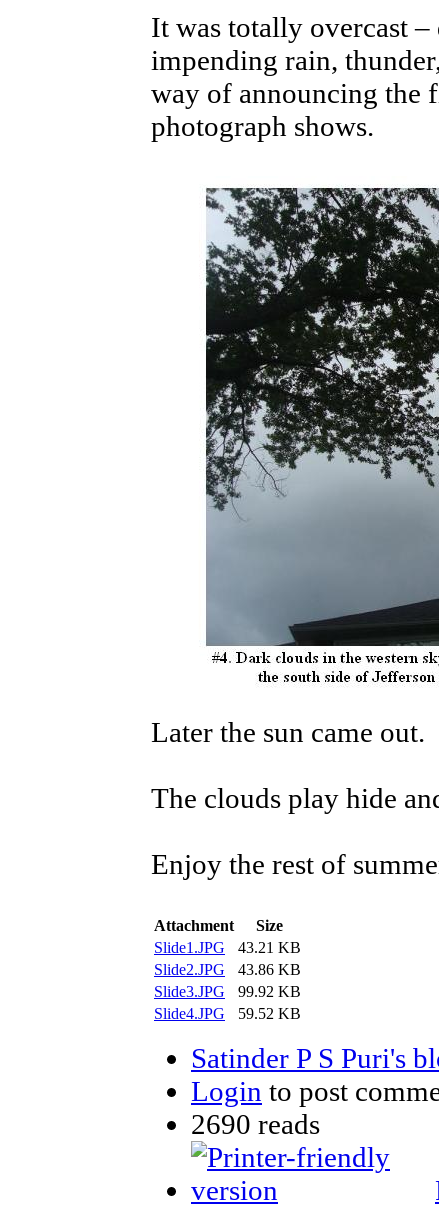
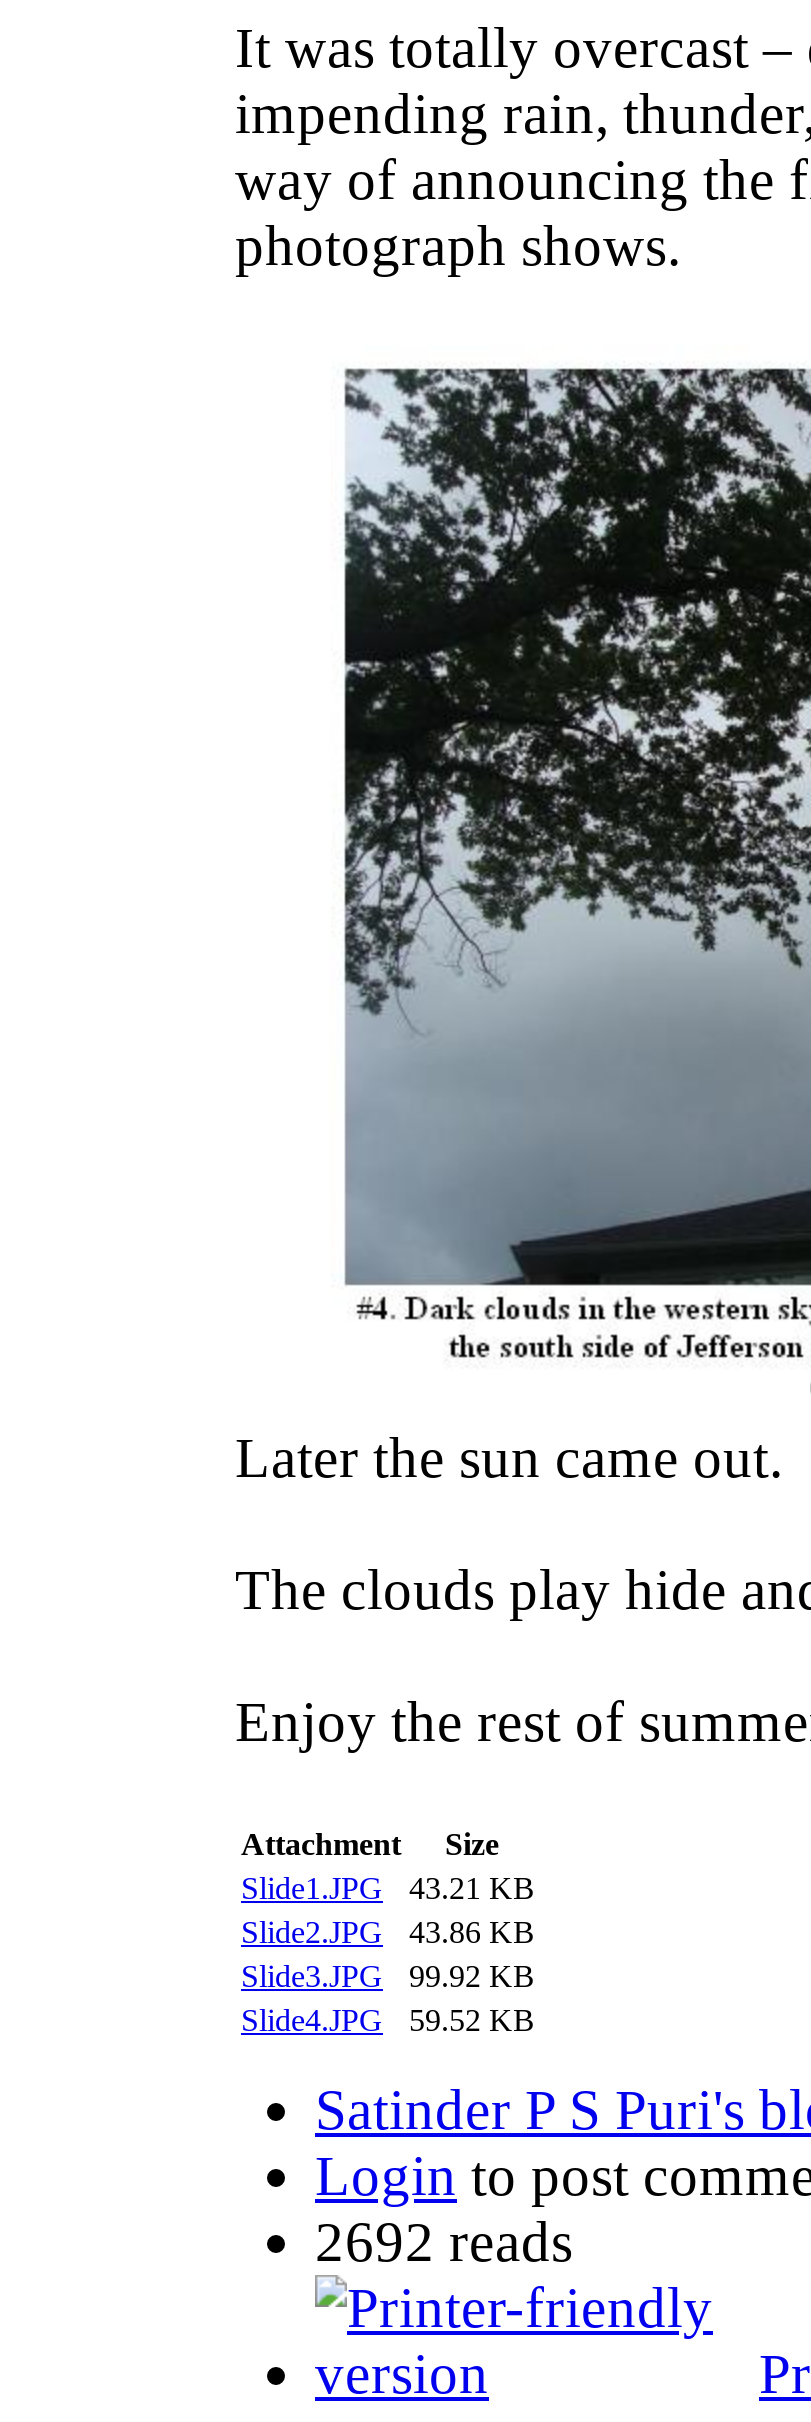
[191,1108,320,1140] 2690 reads -> [315,2209,573,2273] 2692 reads

